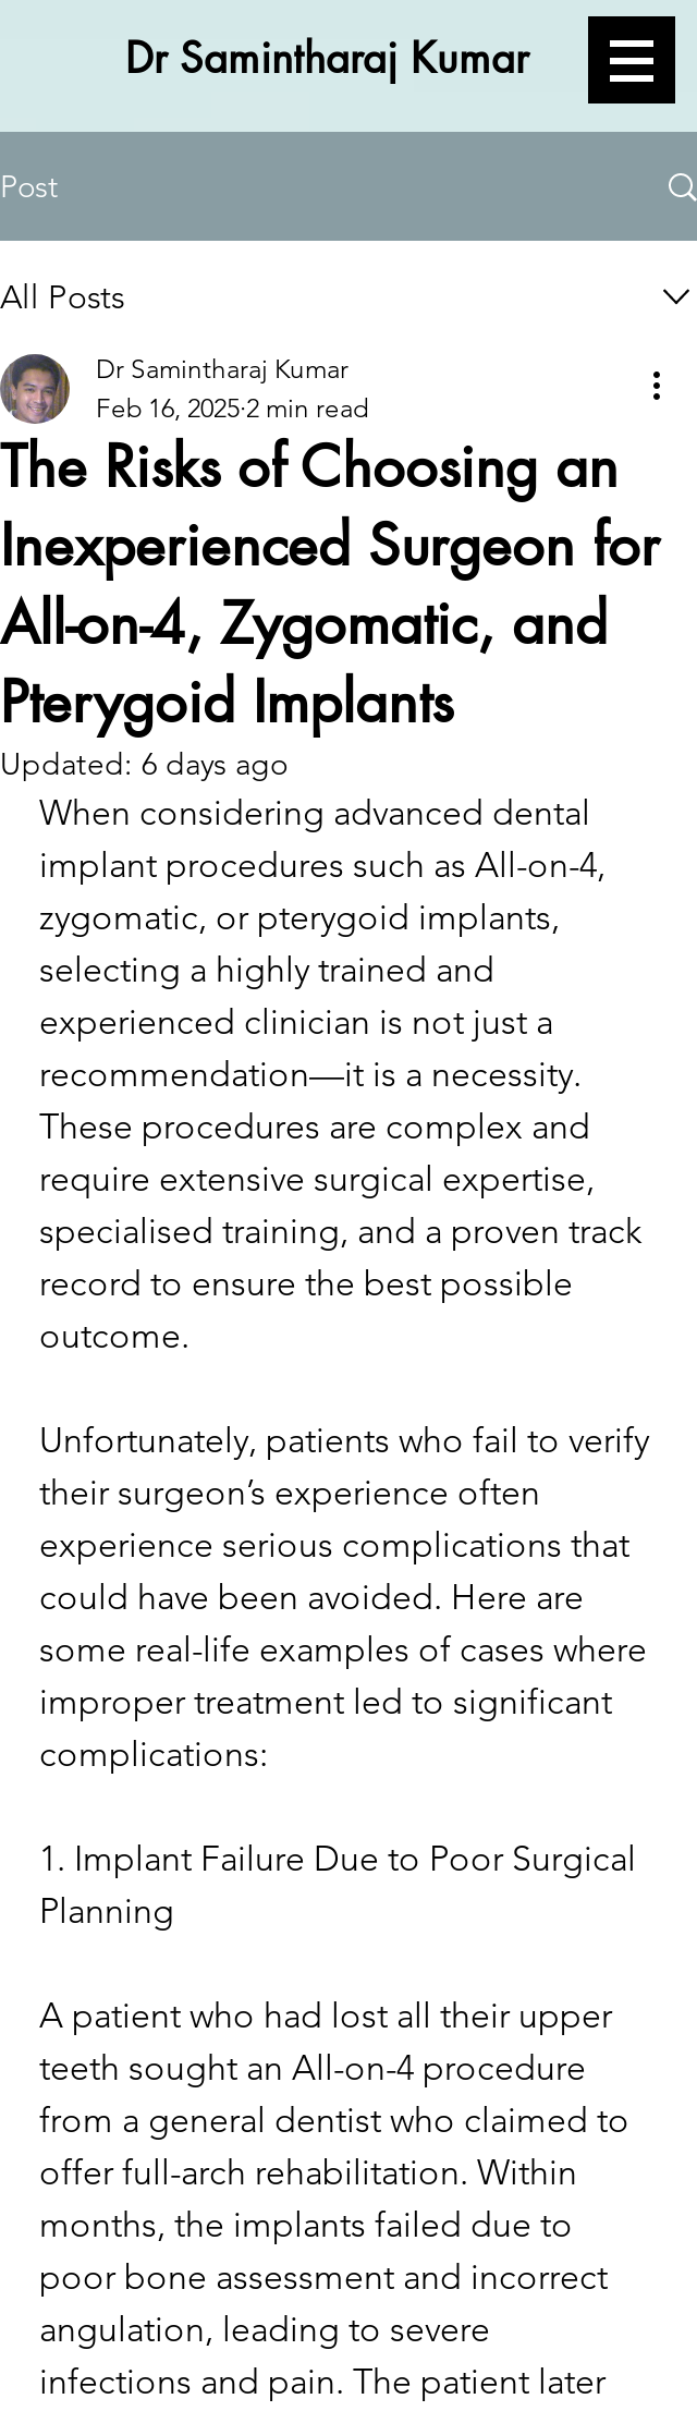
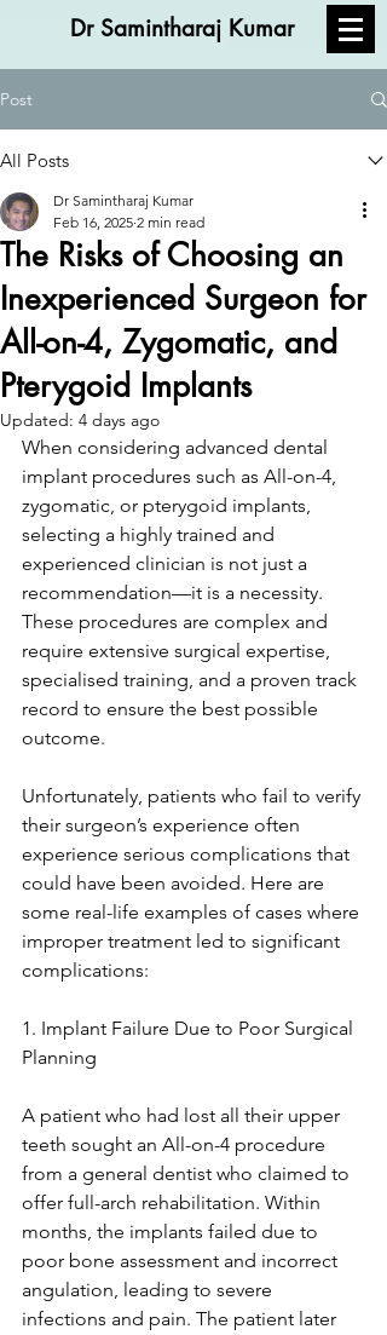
[0,744,288,783] Updated: 6 days ago -> [0,409,160,431] Updated: 4 days ago

